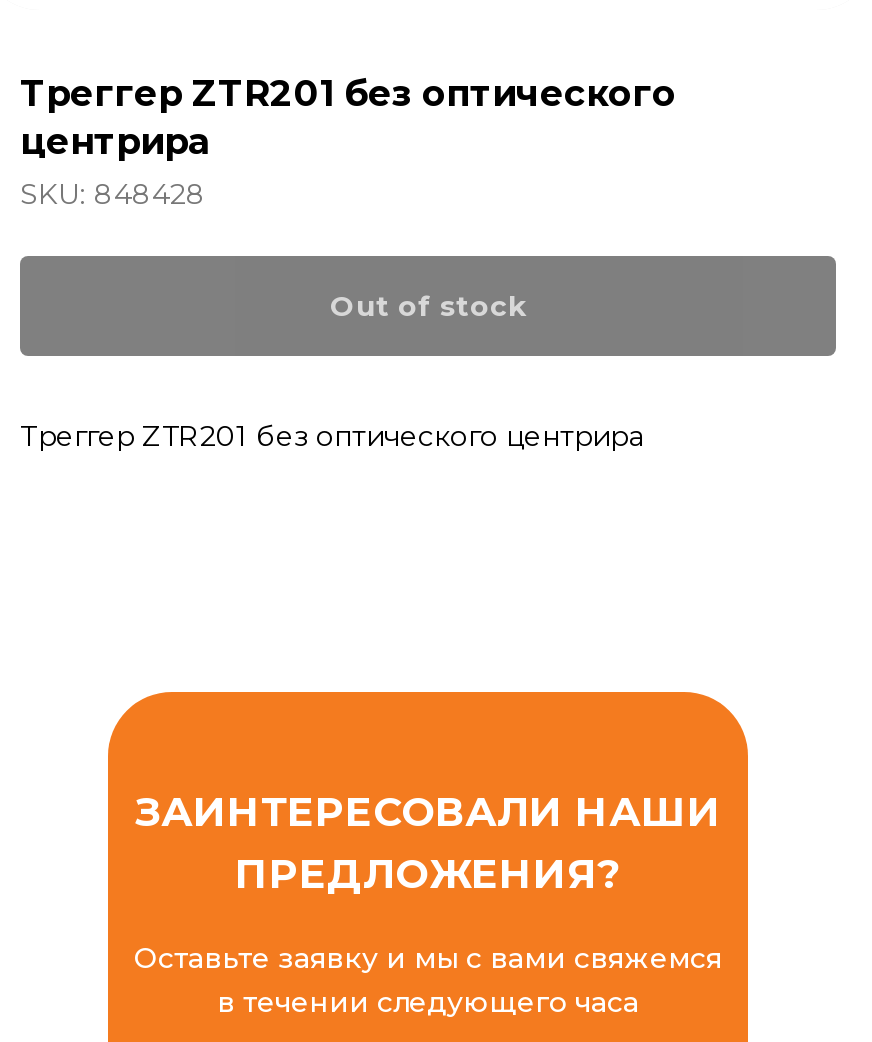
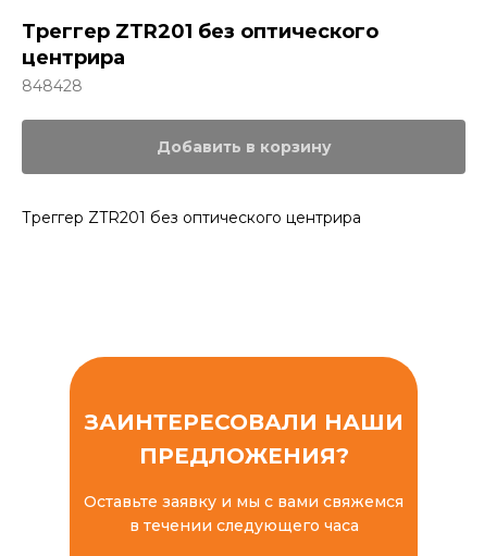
[20,176,206,212] SKU: 848428 -> [22,76,83,96] 848428
[330,288,526,324] Out of stock -> [156,137,331,157] Добавить в корзину

